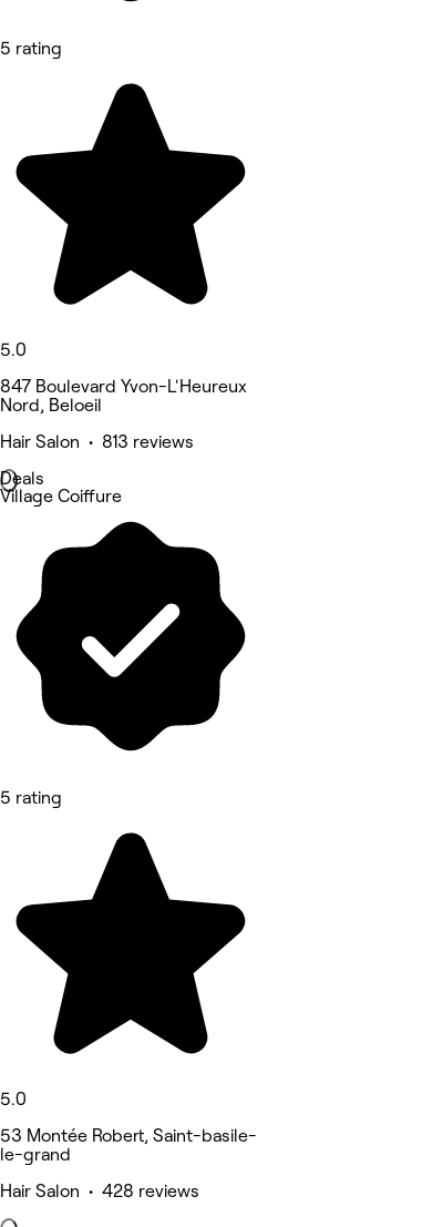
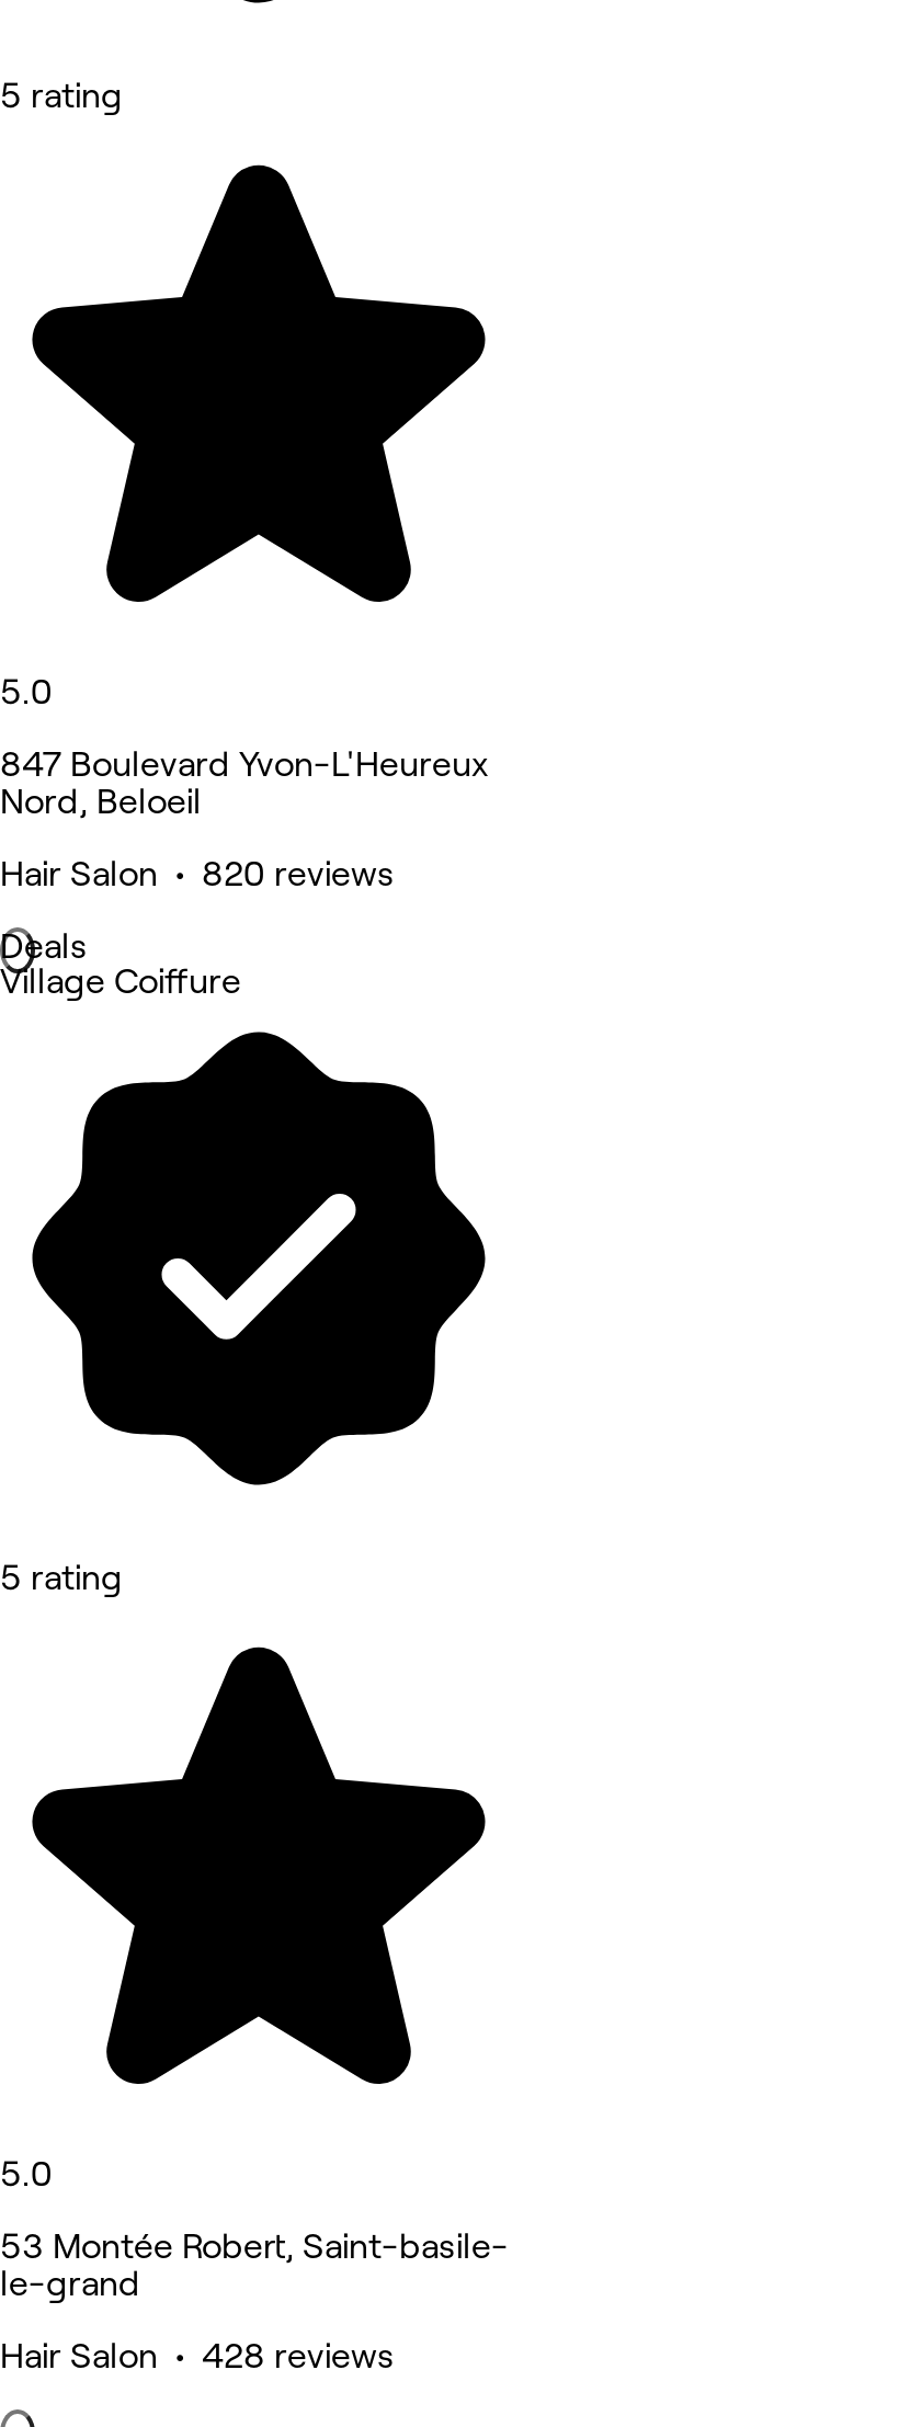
[0,432,194,451] Hair Salon • 813 reviews -> [0,855,395,892] Hair Salon • 820 reviews

